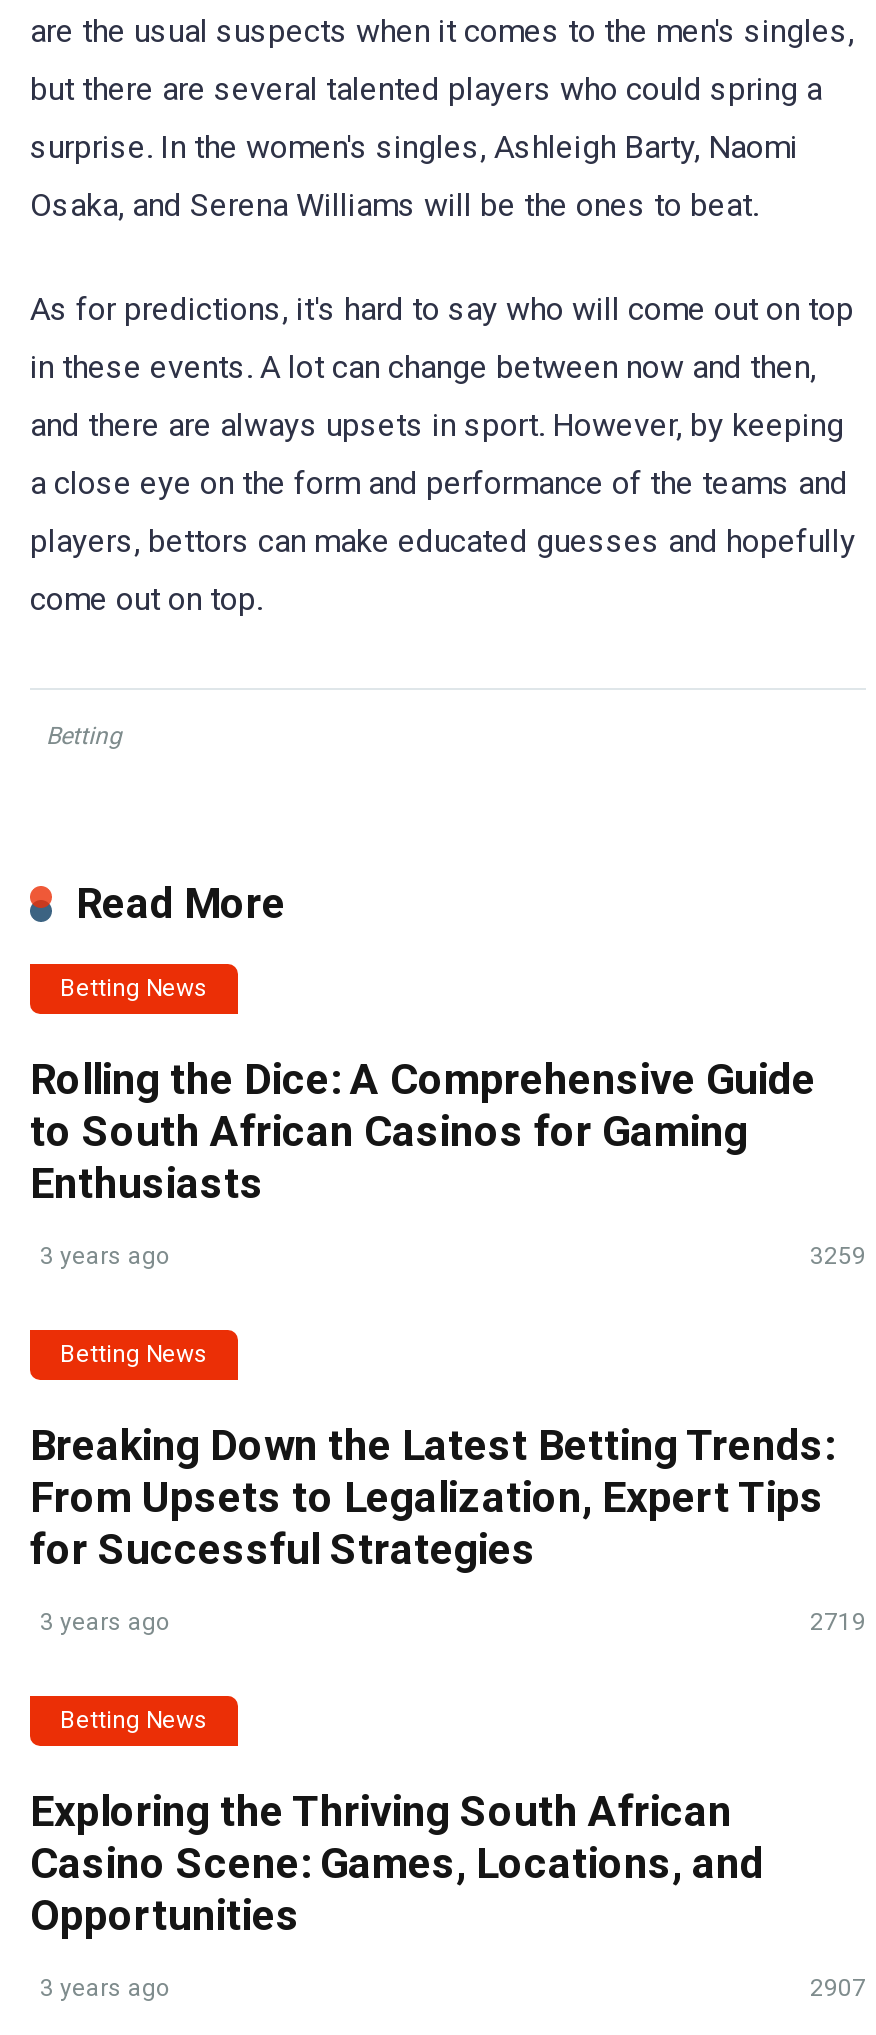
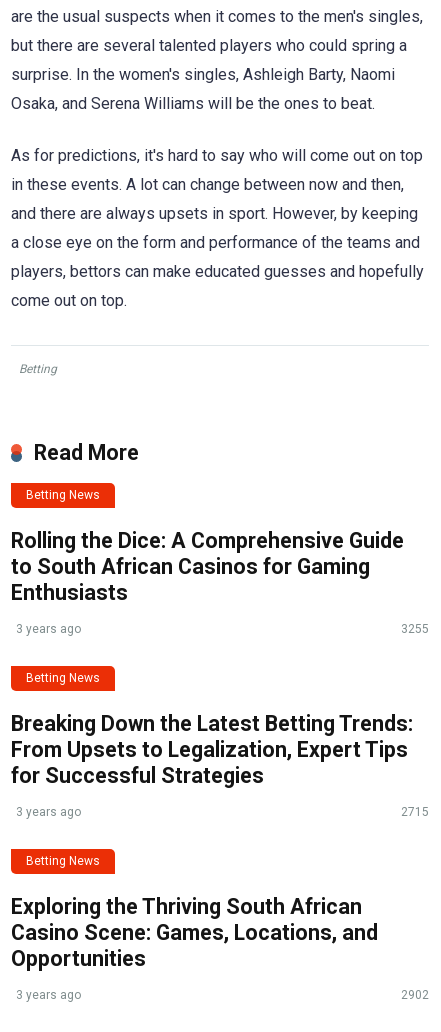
[810,1243,866,1271] 3259 -> [401,622,429,636] 3255
[810,1609,866,1637] 2719 -> [401,805,429,819] 2715
[810,1975,866,2003] 2907 -> [401,988,429,1002] 2902

